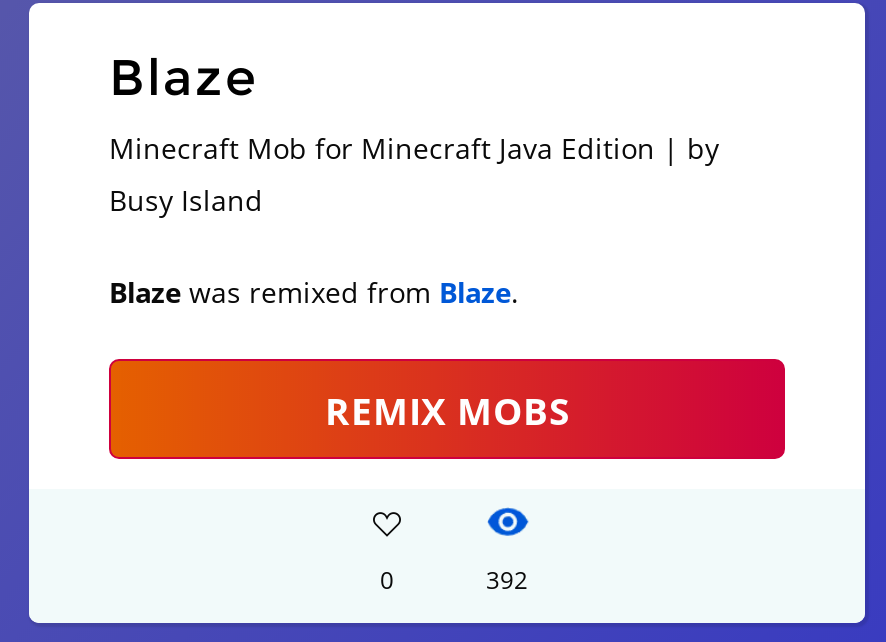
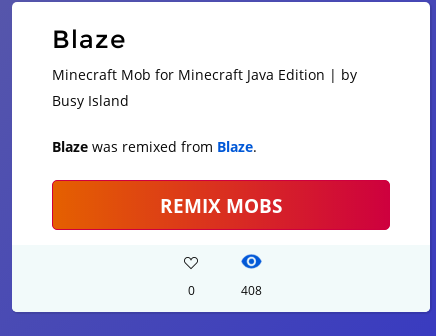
[486,564,528,598] 392 -> [240,282,261,299] 408

